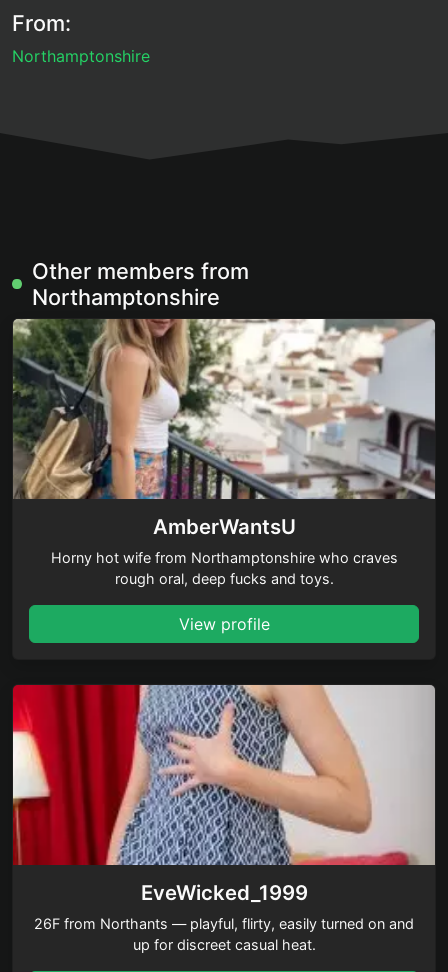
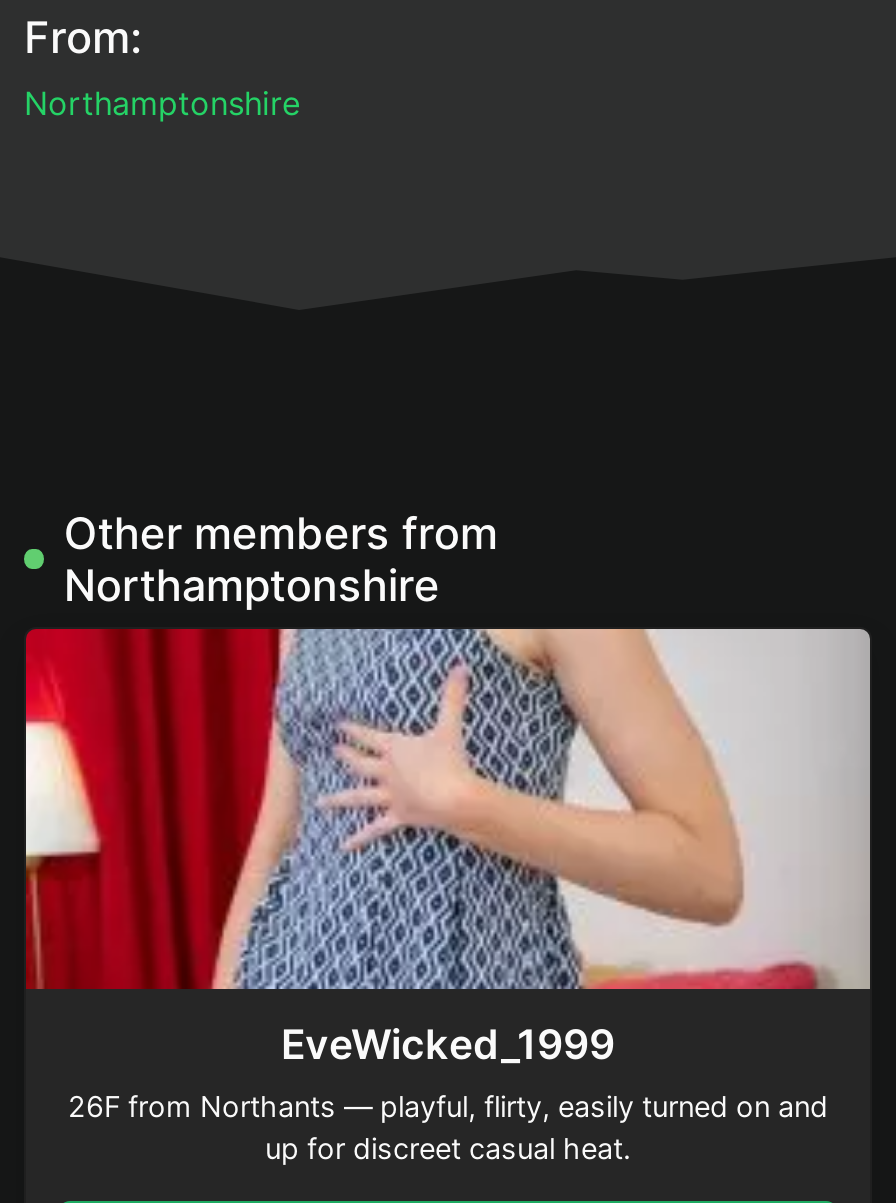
[13,318,434,634] [image] | AmberWantsU | Horny hot wife from Northamptonshire who craves | rough oral, deep fucks and toys. | View profile -> none

